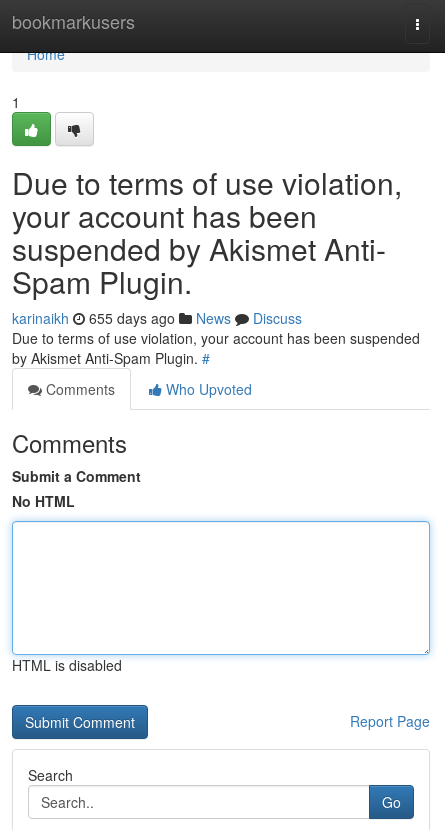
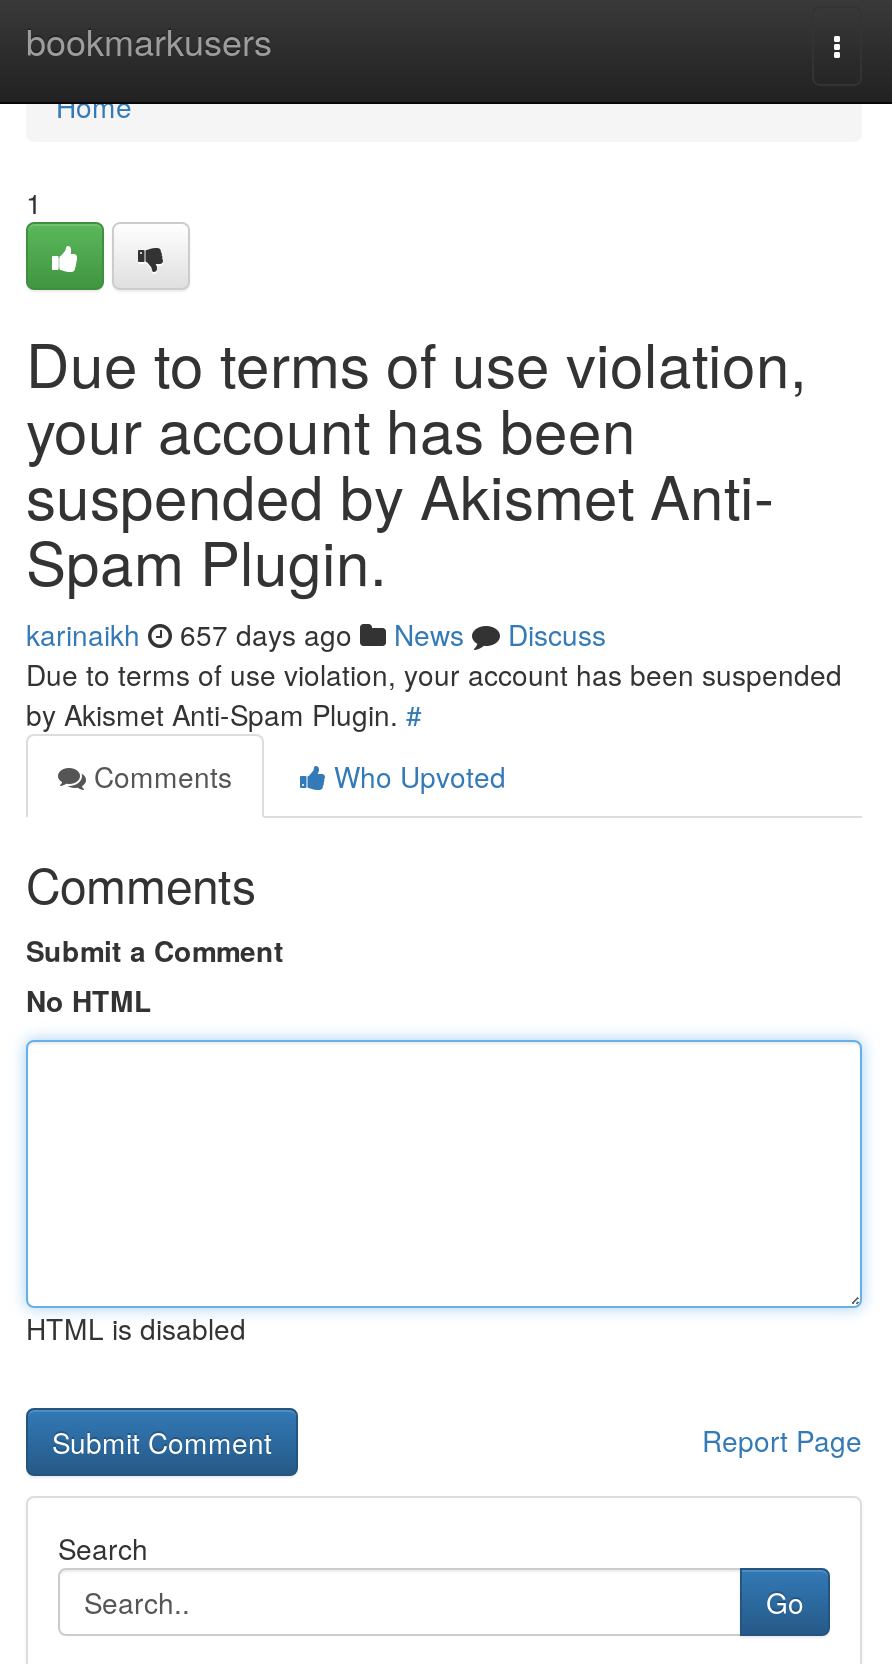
[12,308,302,328] karinaikh 655 days ago News Discuss -> [26,614,606,654] karinaikh 657 days ago News Discuss

